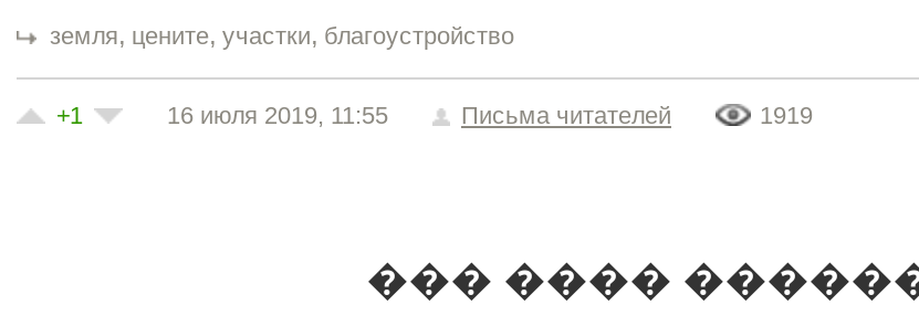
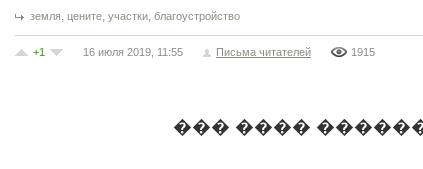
[760,102,813,128] 1919 -> [351,46,375,58] 1915

